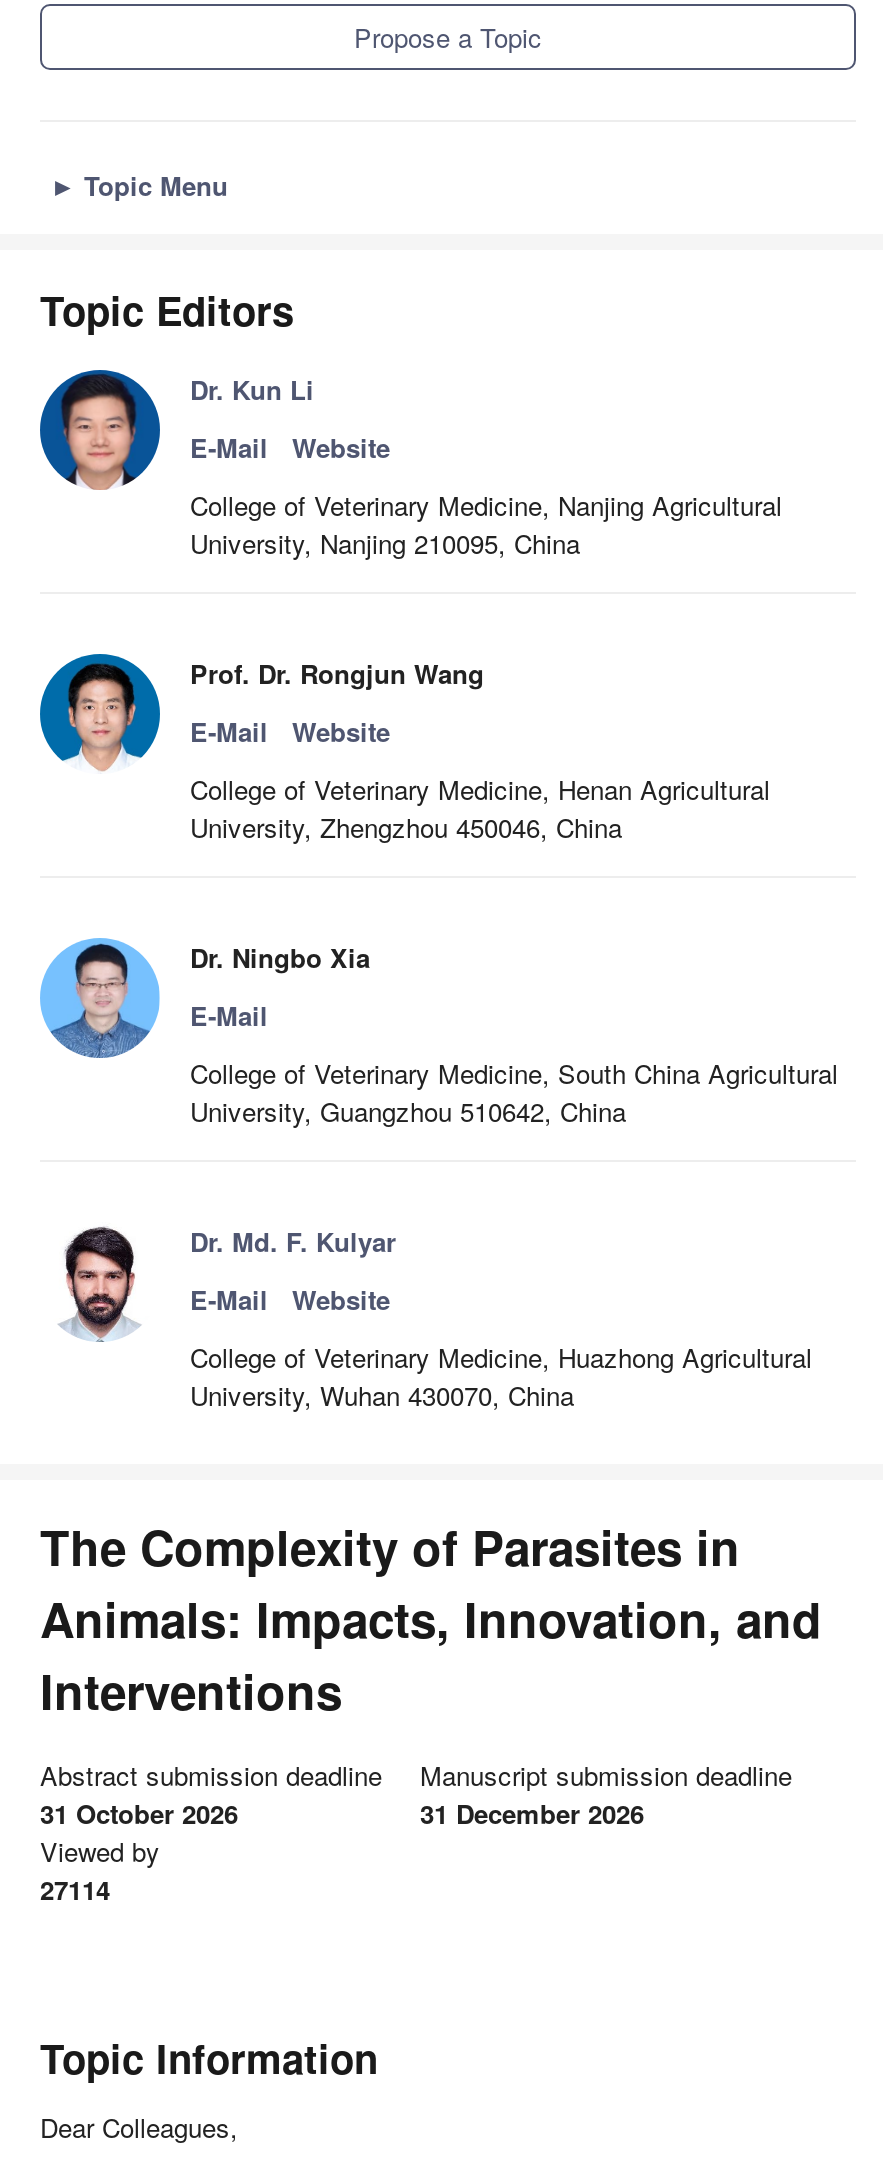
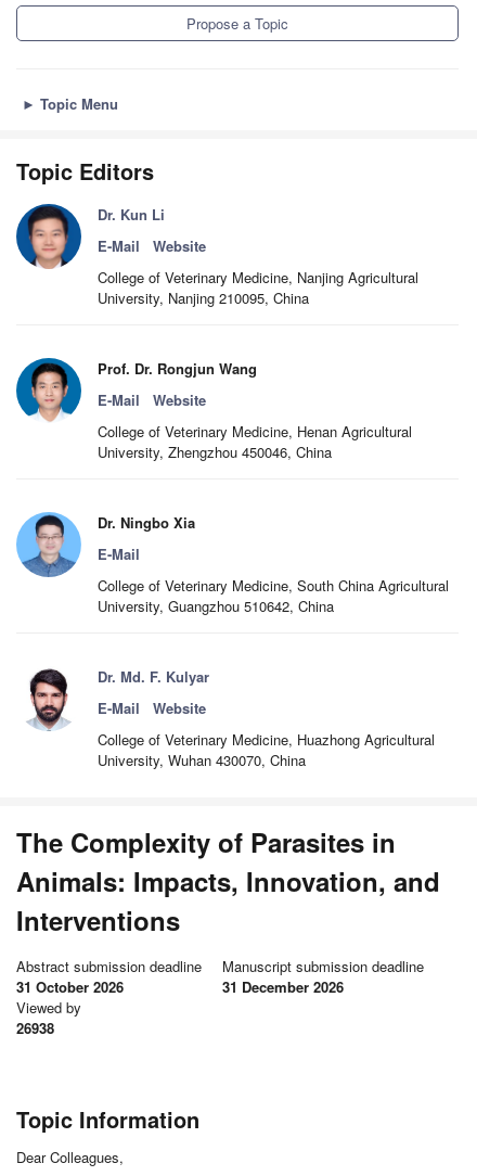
[40,1870,110,1908] 27114 -> [16,1018,54,1038] 26938

